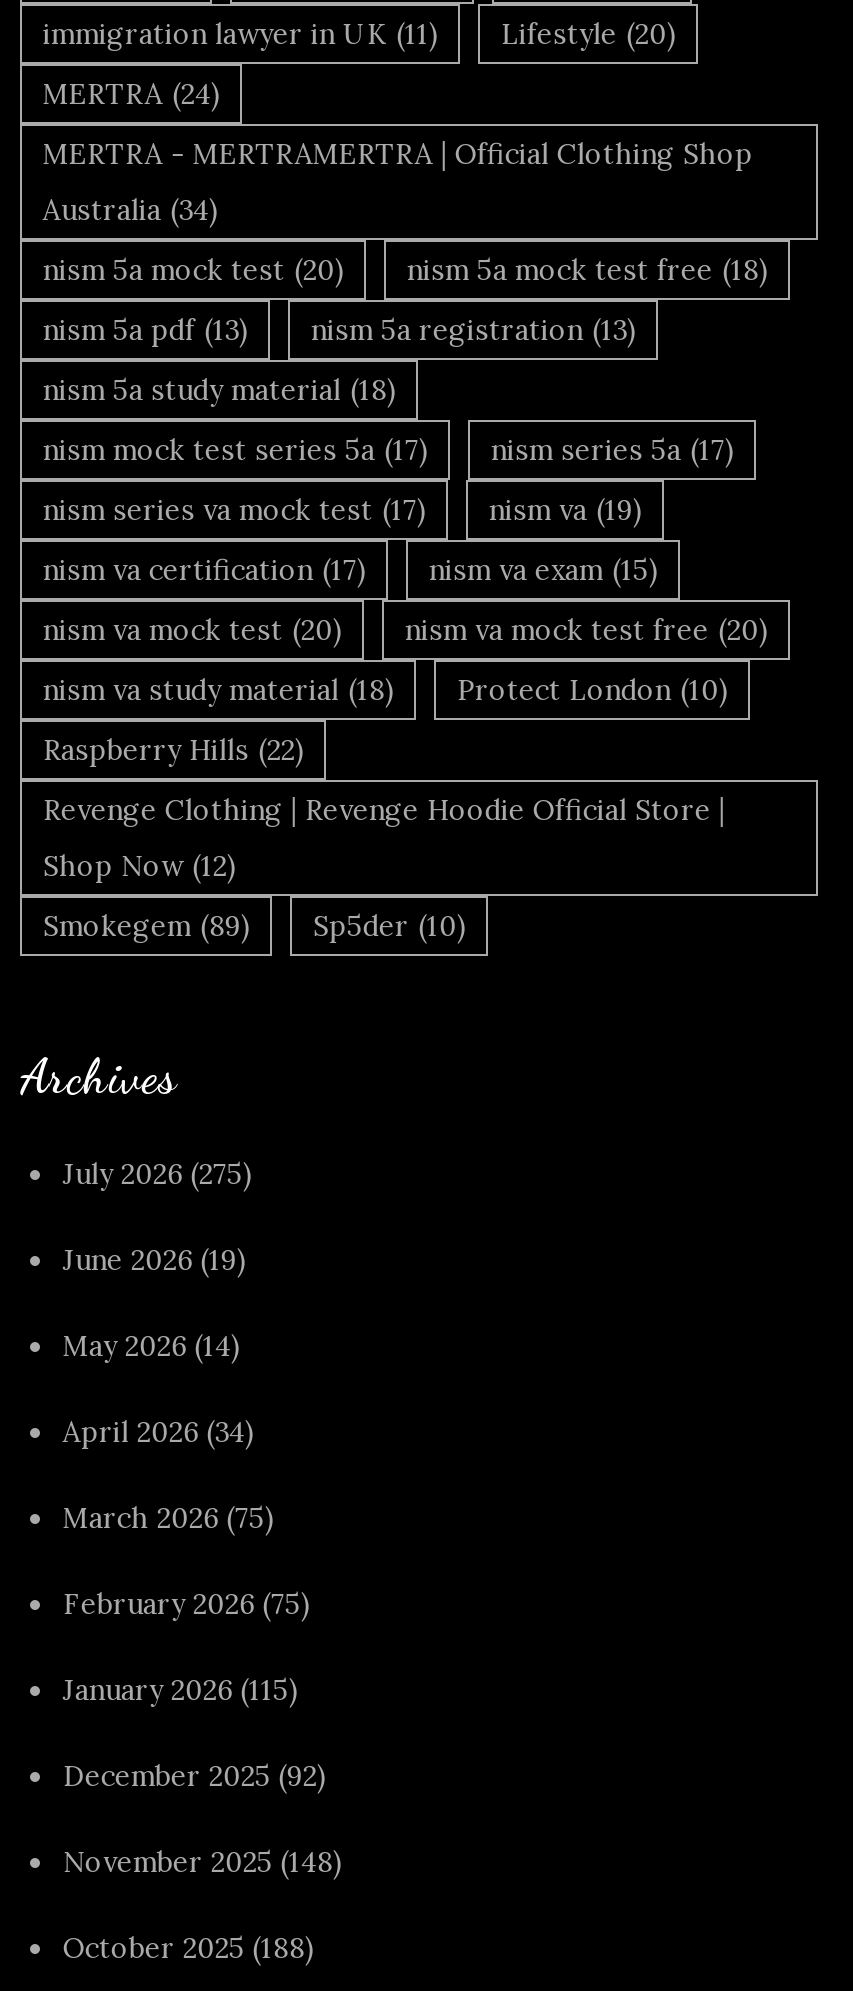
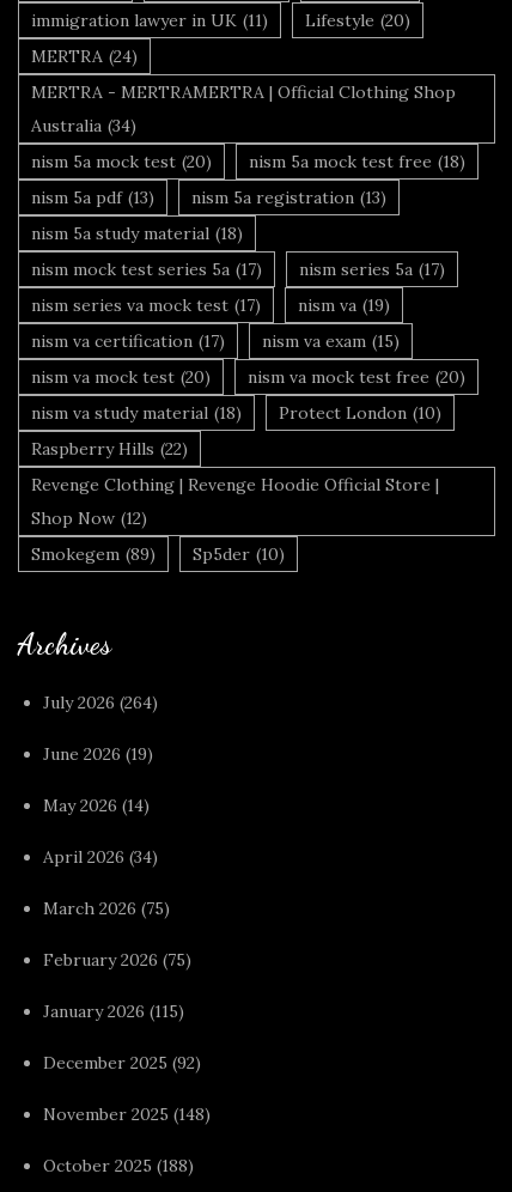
[63,1155,253,1191] July 2026 (275) -> [44,691,158,713] July 2026 (264)

